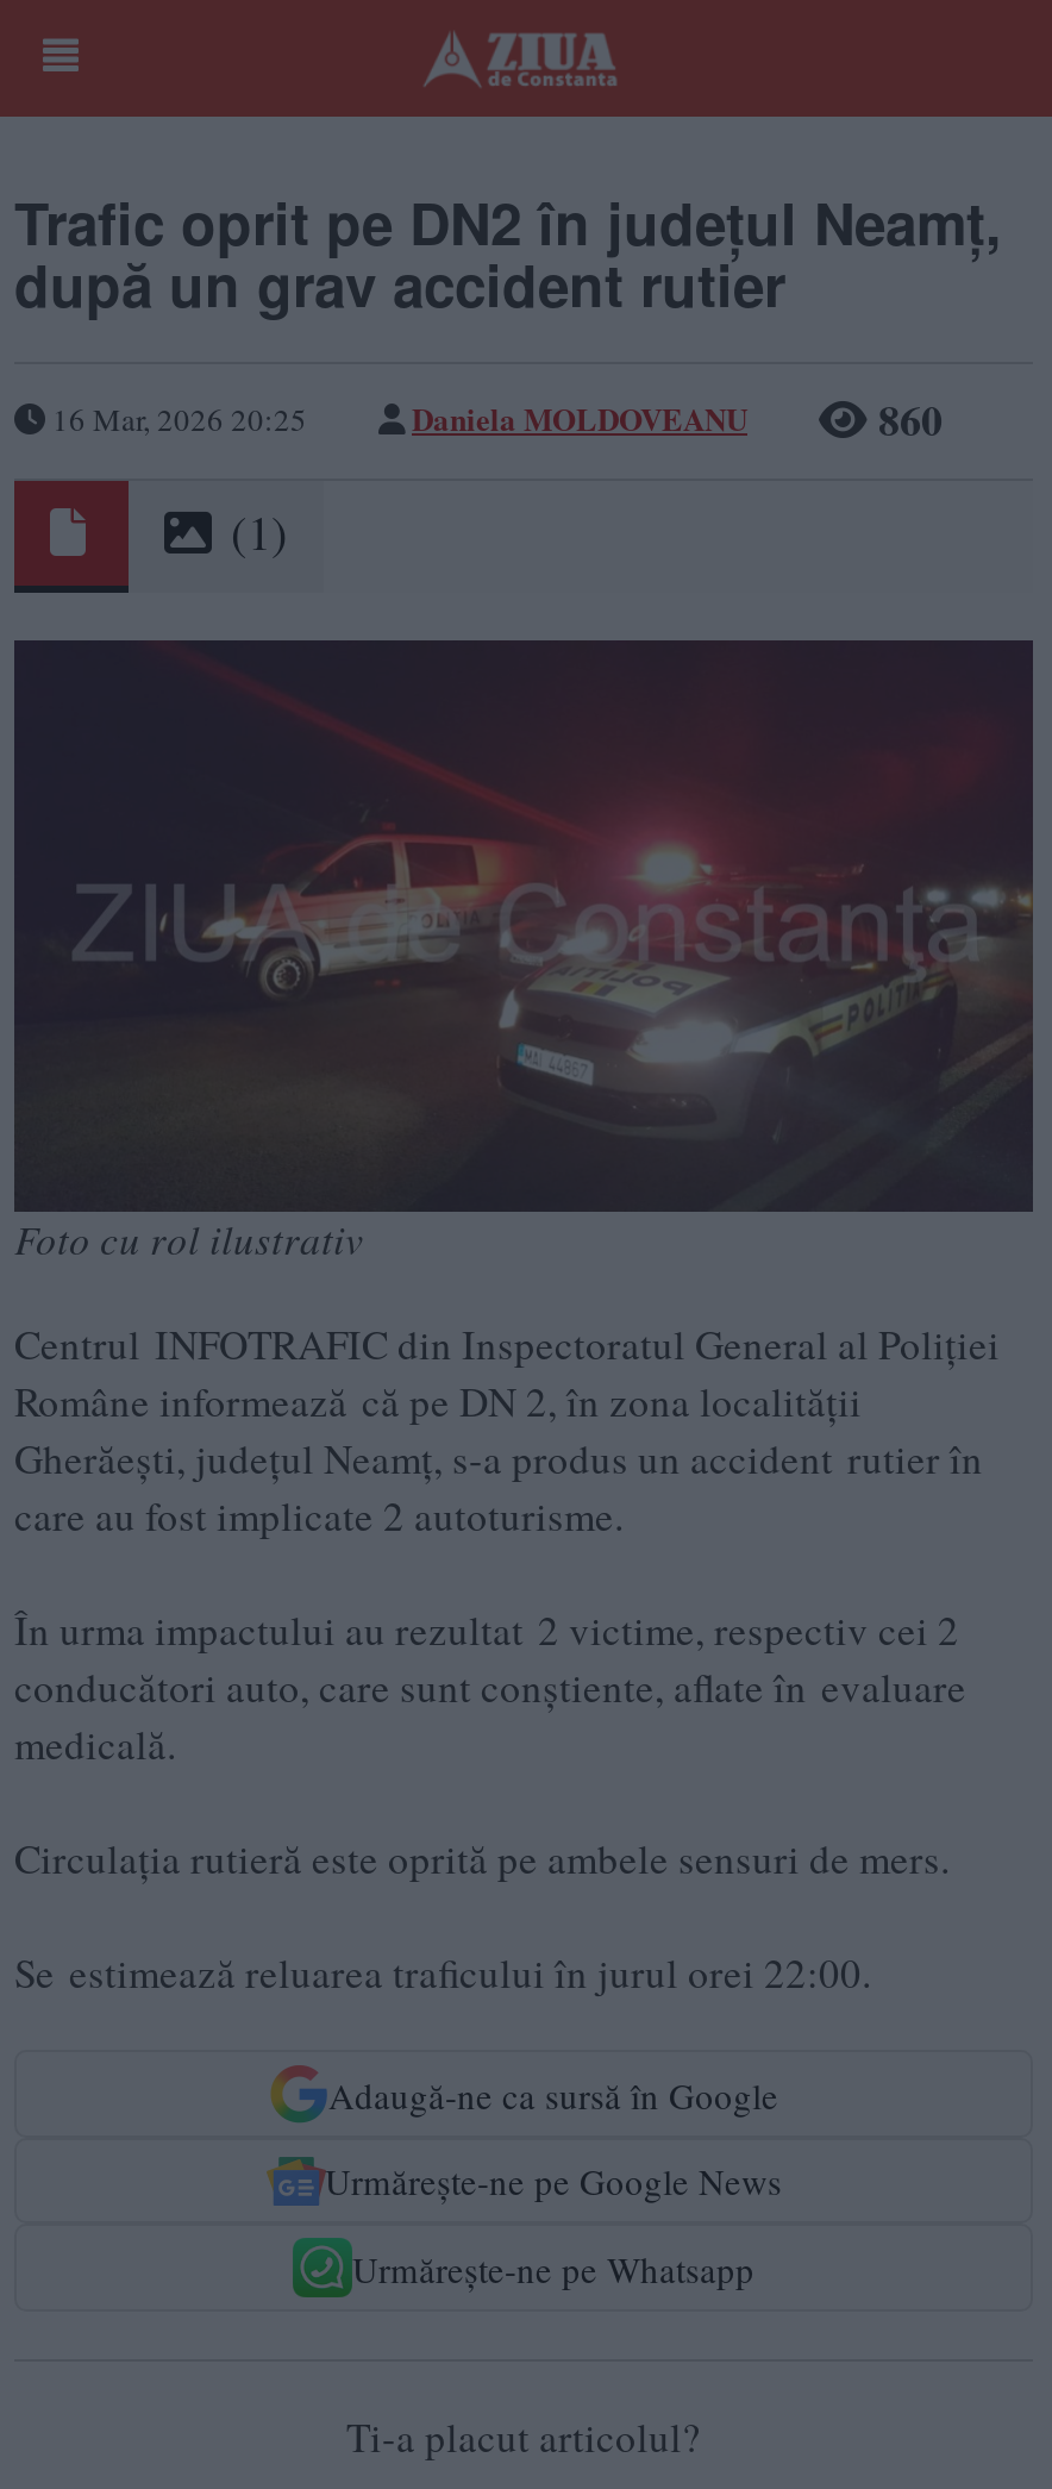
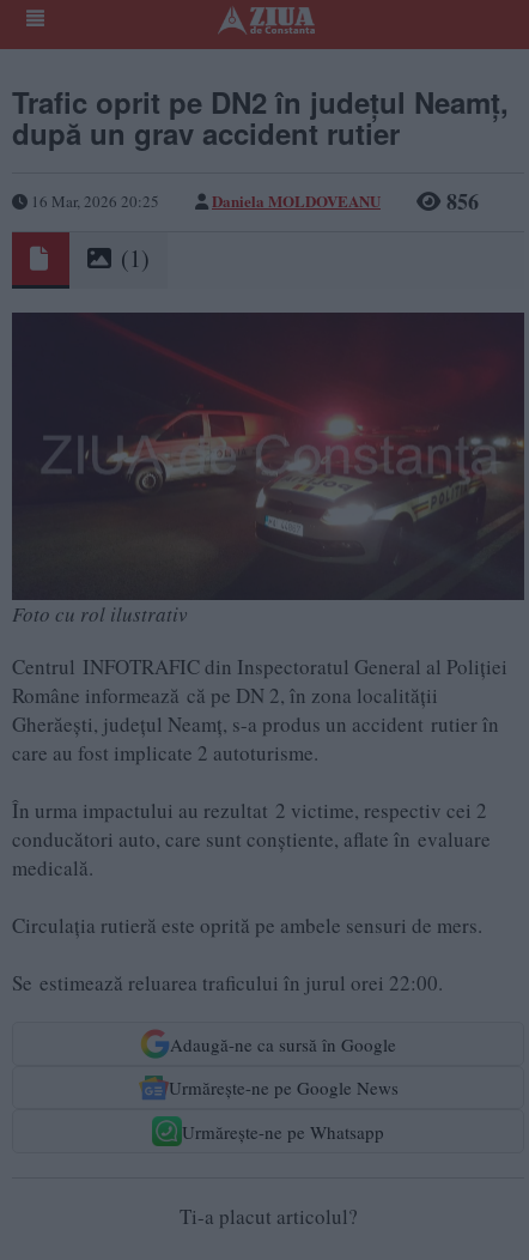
[866,387,943,449] 860 -> [440,185,479,216] 856

